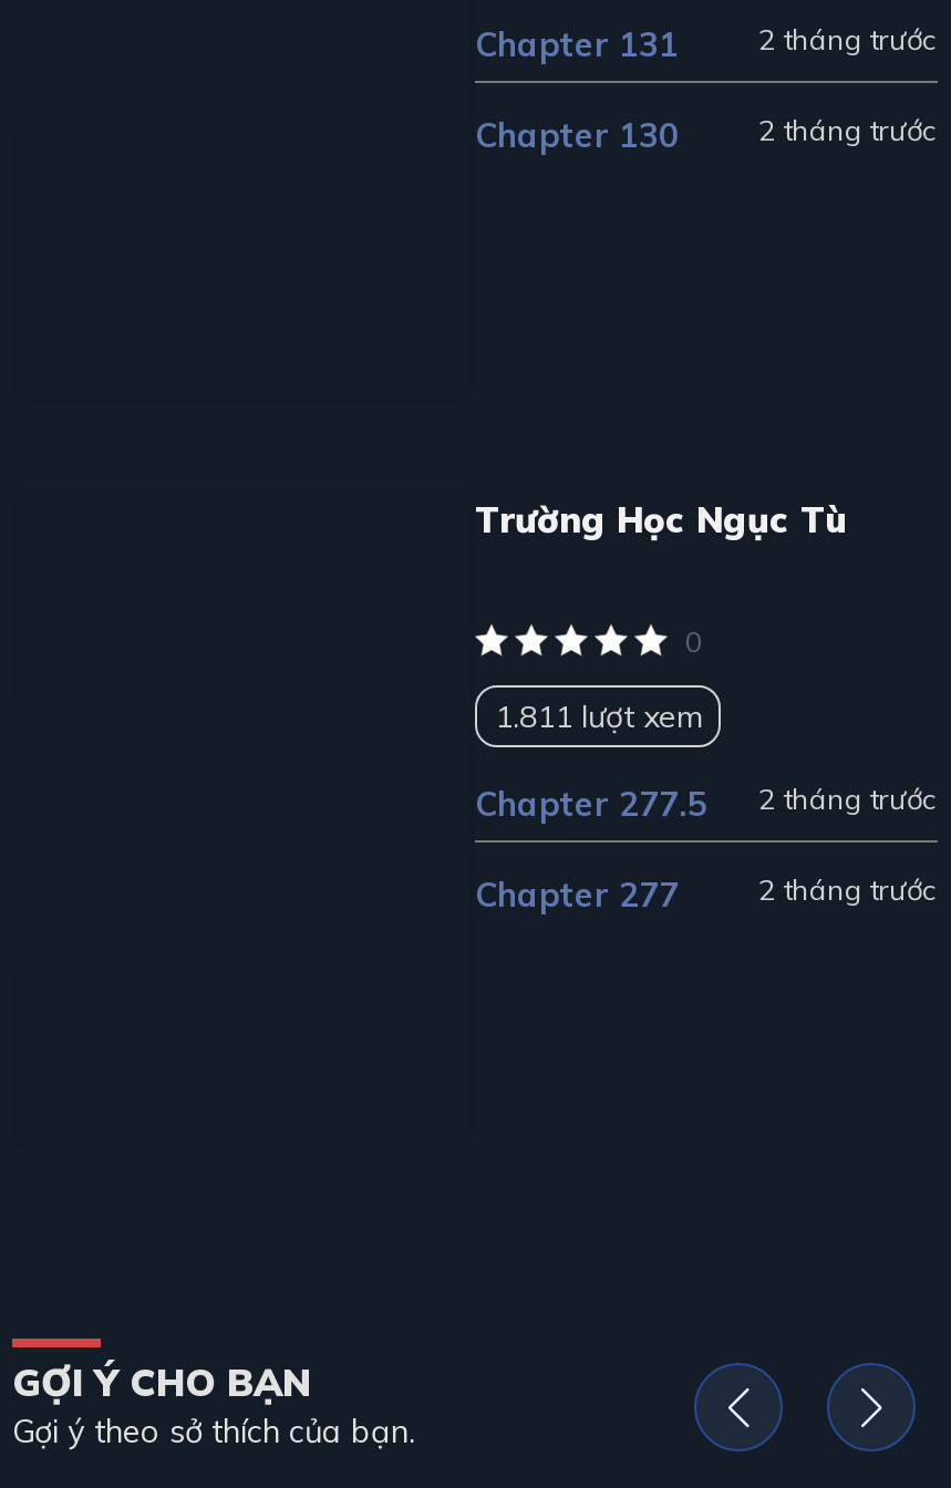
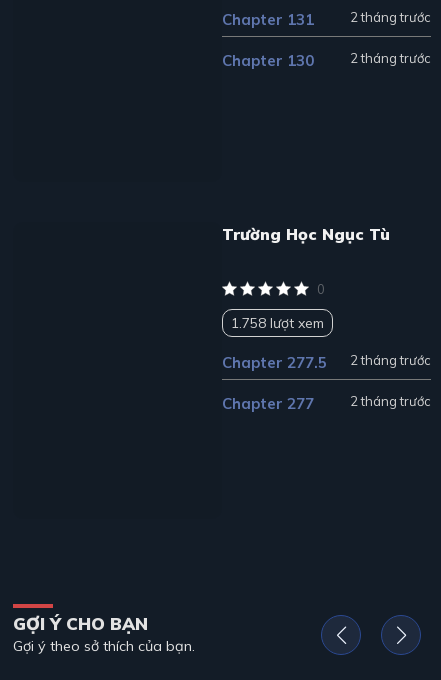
[495,696,701,736] 1.811 lượt xem -> [231,314,324,332] 1.758 lượt xem

